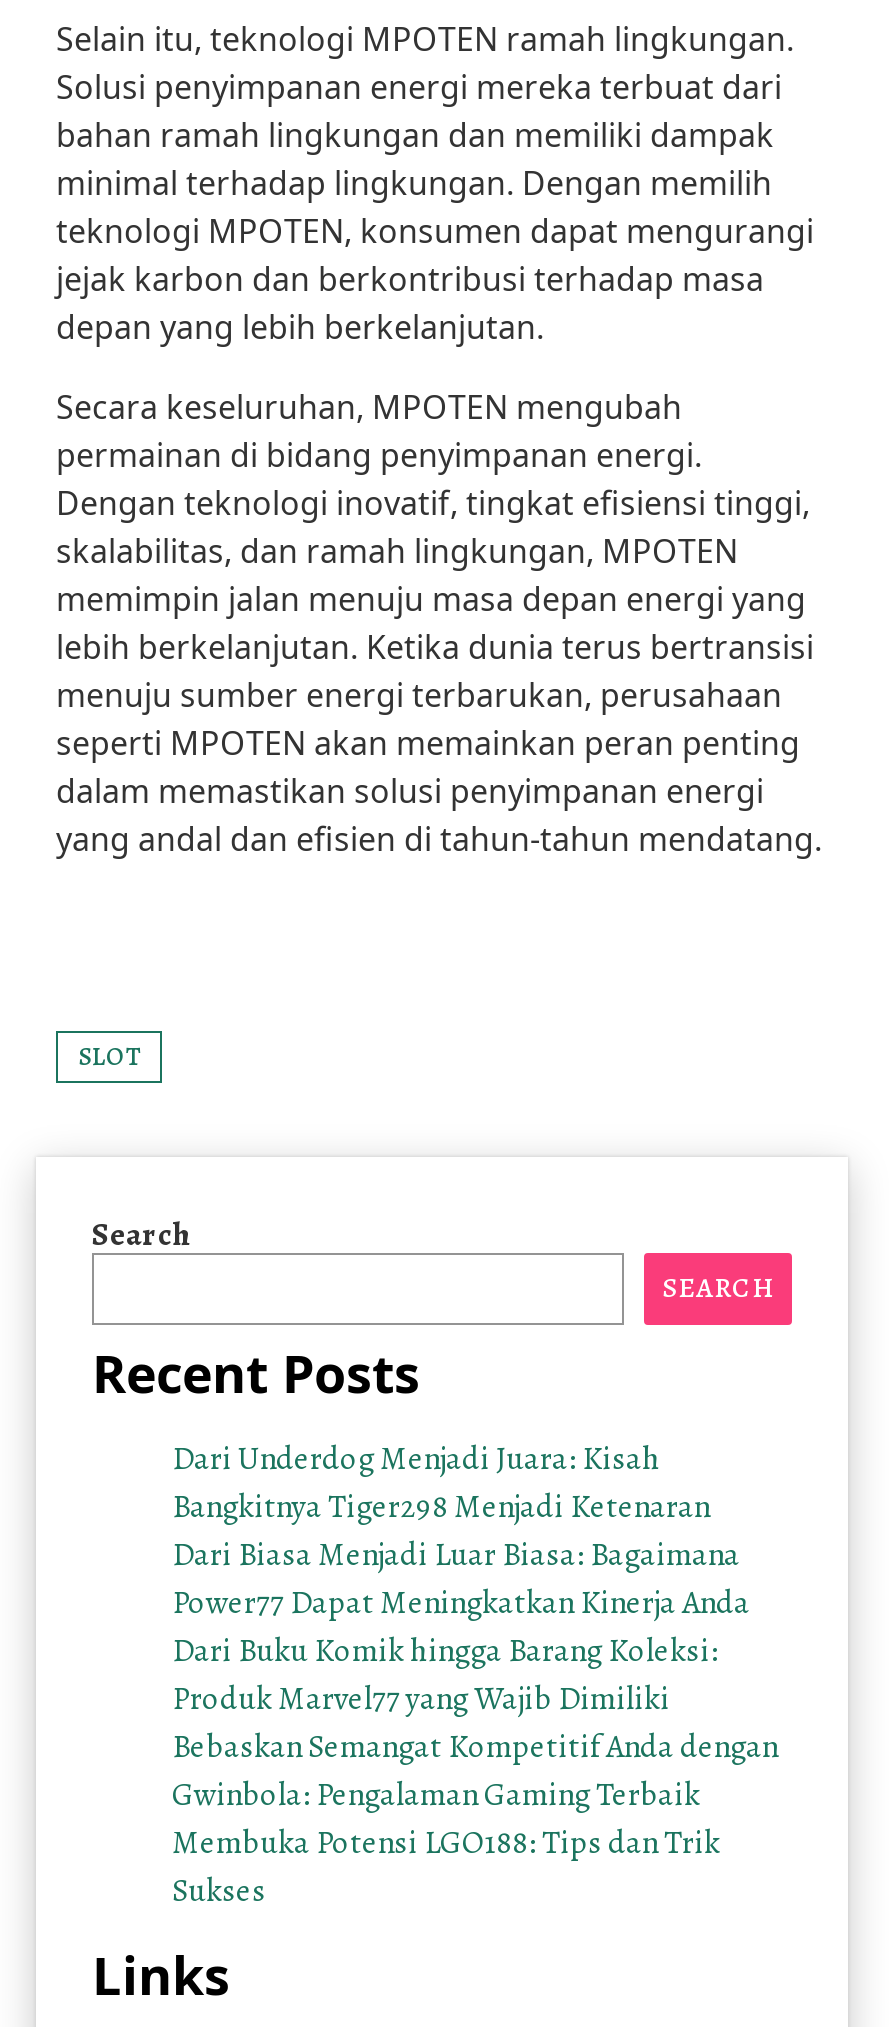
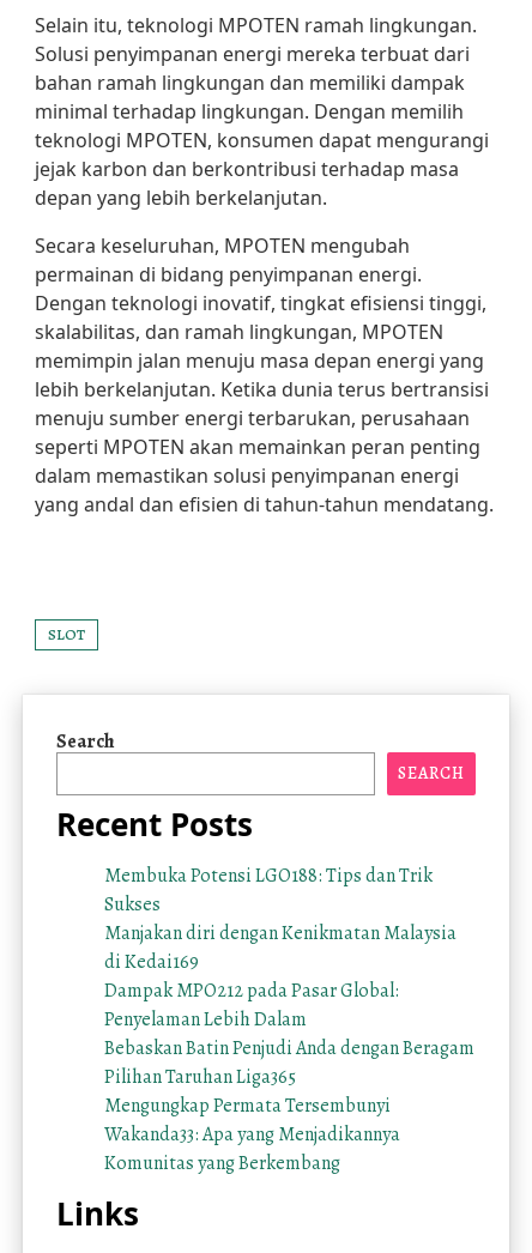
[172,1437,778,1817] Dari Underdog Menjadi Juara: Kisah | Bangkitnya Tiger298 Menjadi Ketenaran | Dari Biasa Menjadi Luar Biasa: Bagaimana | Power77 Dapat Meningkatkan Kinerja Anda | Dari Buku Komik hingga Barang Koleksi: | Produk Marvel77 yang Wajib Dimiliki | Bebaskan Semangat Kompetitif Anda dengan | Gwinbola: Pengalaman Gaming Terbaik -> none
moved [172,1821,720,1913] -> [104,863,433,918]: Membuka Potensi LGO188: Tips dan Trik | Sukses
none -> [104,920,474,1177] Manjakan diri dengan Kenikmatan Malaysia | di Kedai169 | Dampak MPO212 pada Pasar Global: | Penyelaman Lebih Dalam | Bebaskan Batin Penjudi Anda dengan Beragam | Pilihan Taruhan Liga365 | Mengungkap Permata Tersembunyi | Wakanda33: Apa yang Menjadikannya | Komunitas yang Berkembang

